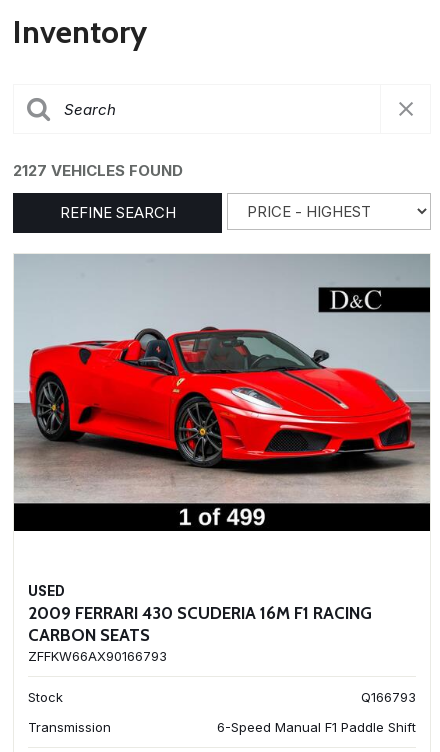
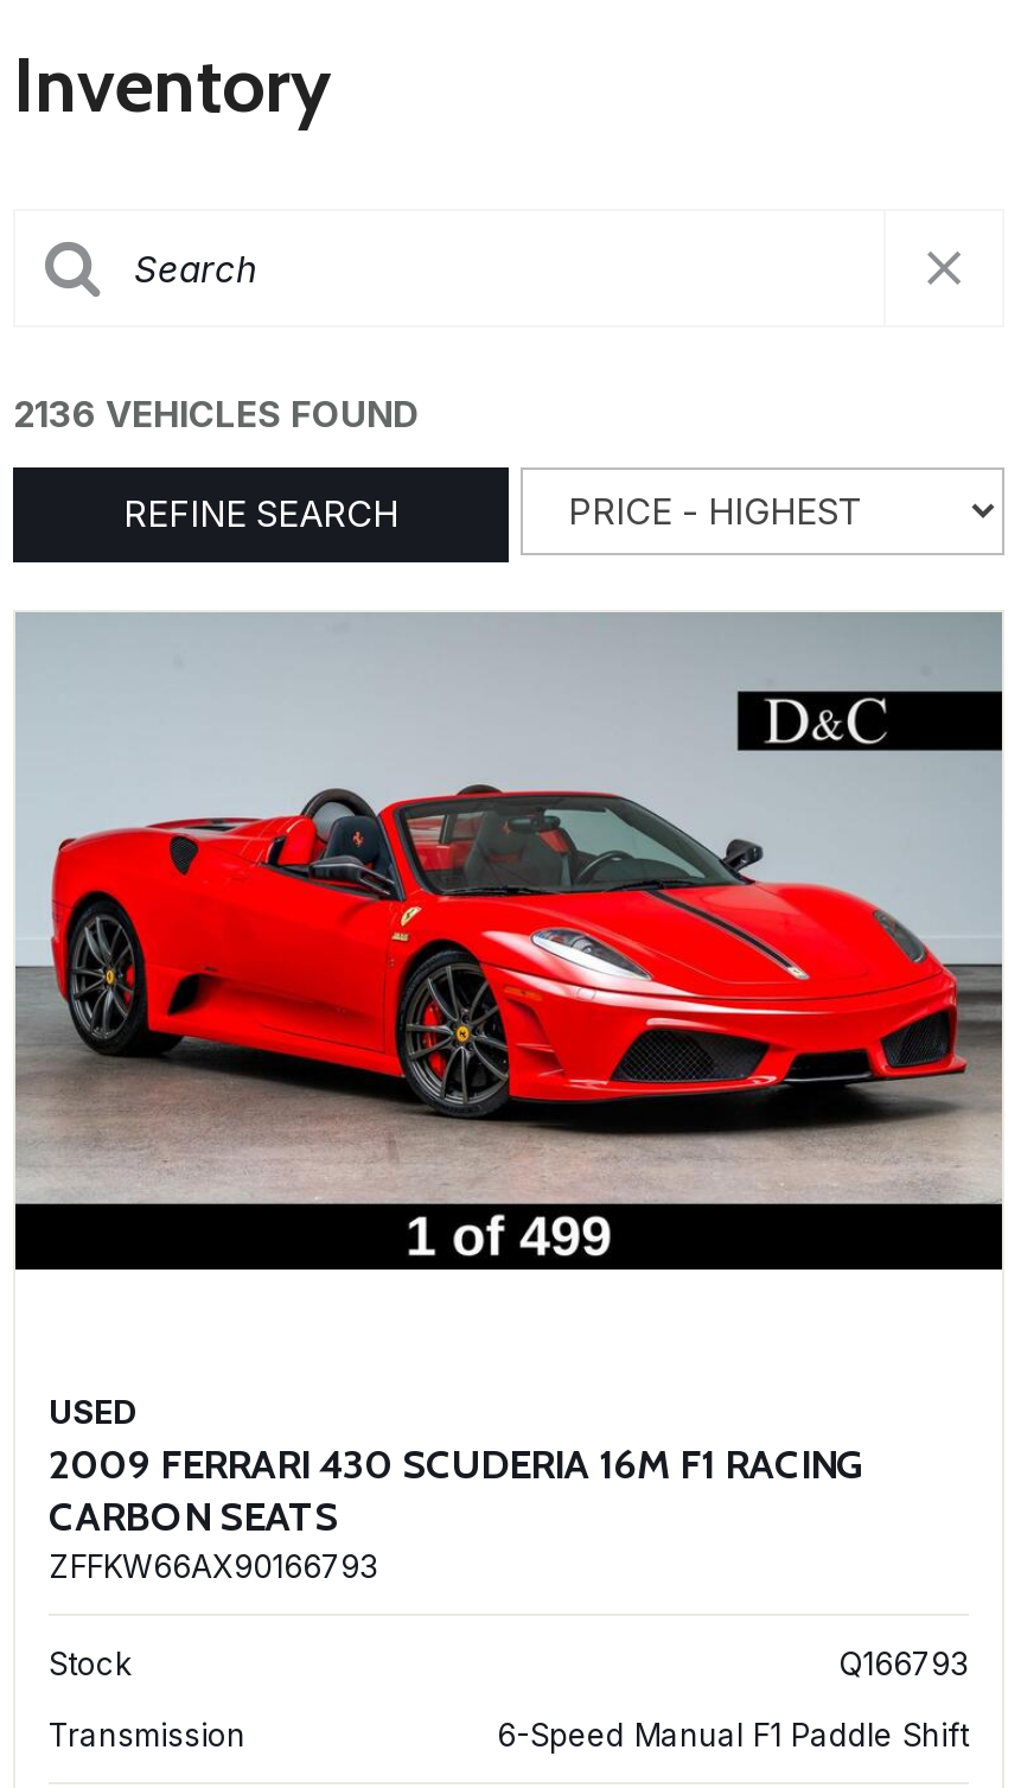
[13,161,183,180] 2127 VEHICLES FOUND -> [13,392,419,437] 2136 VEHICLES FOUND

